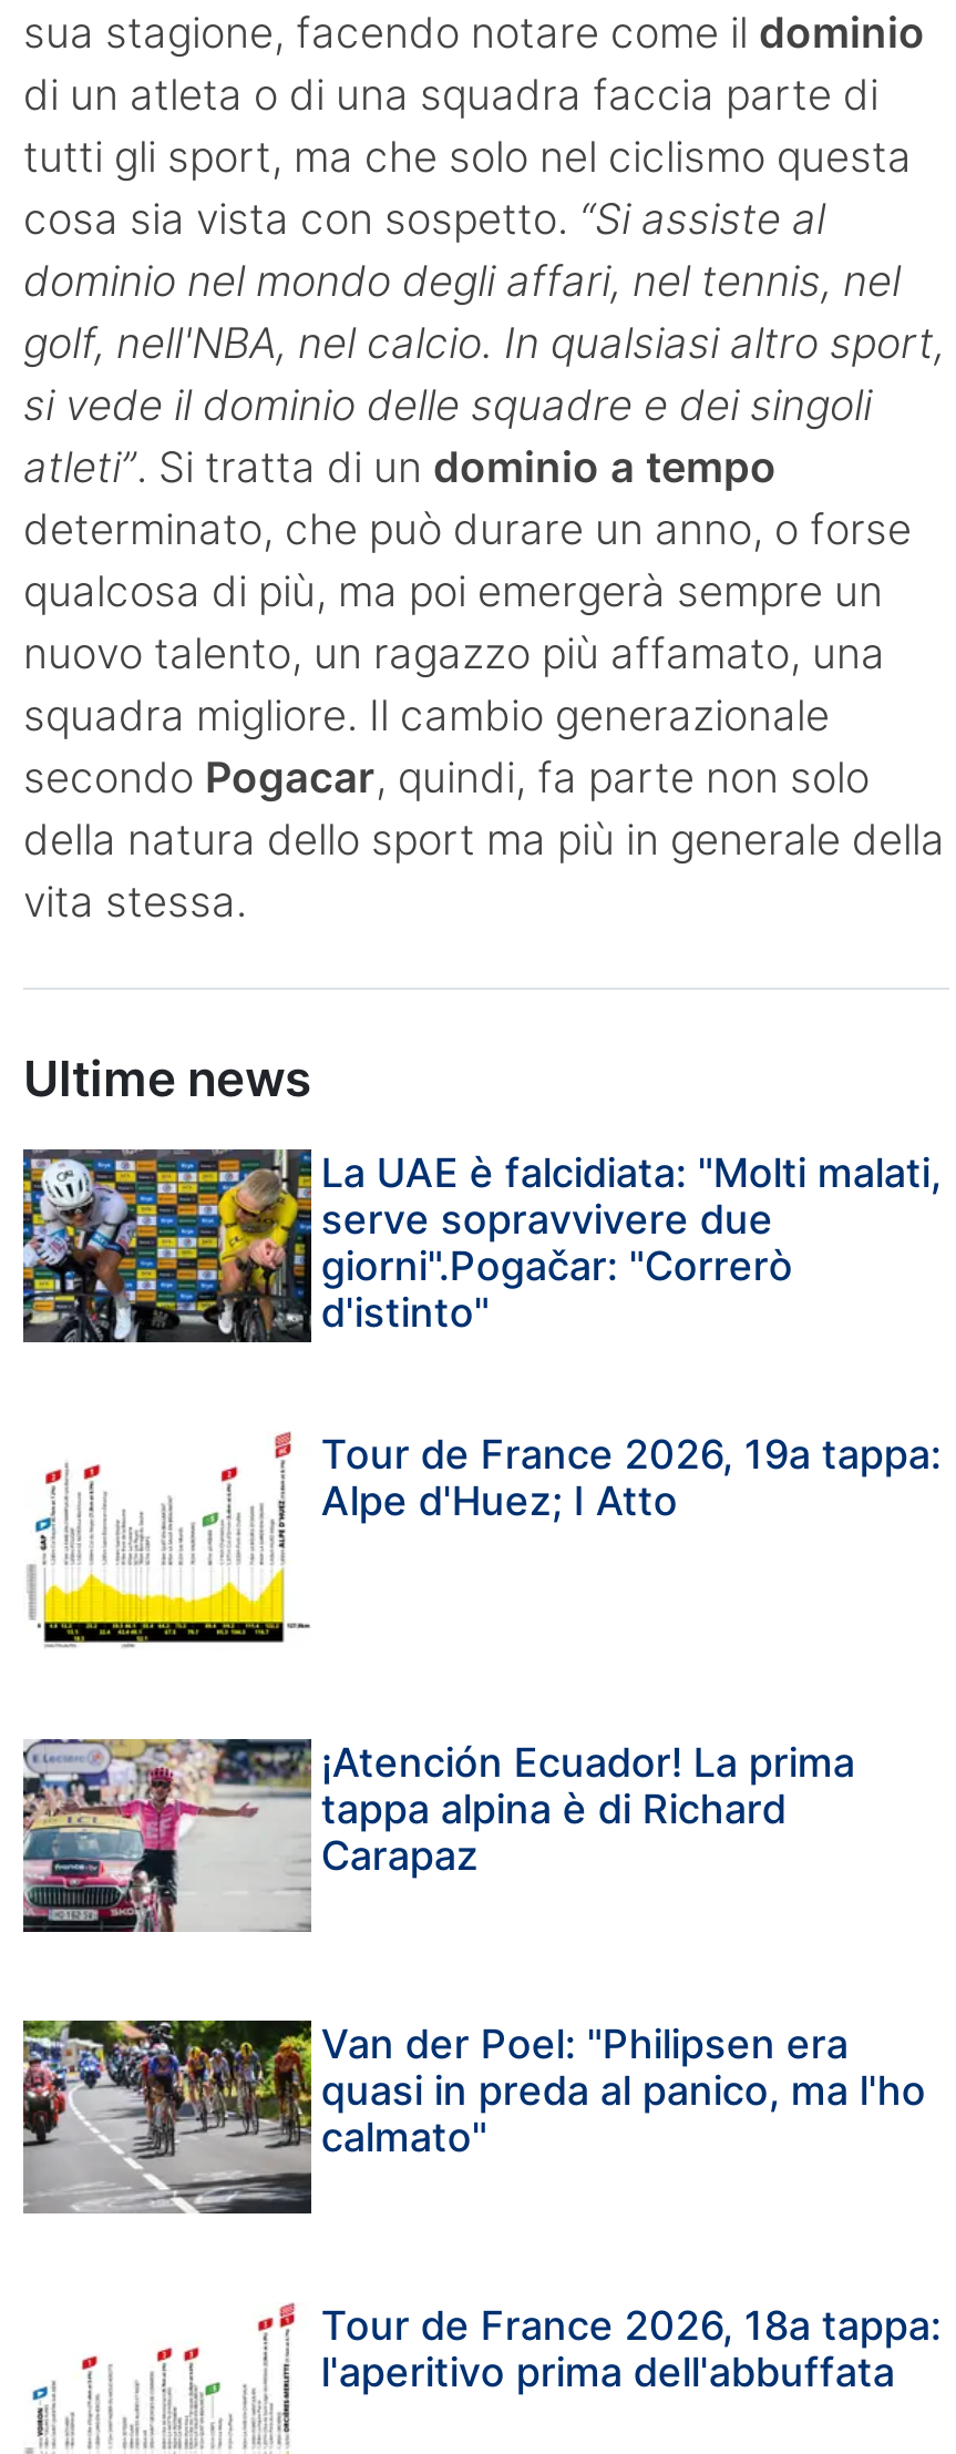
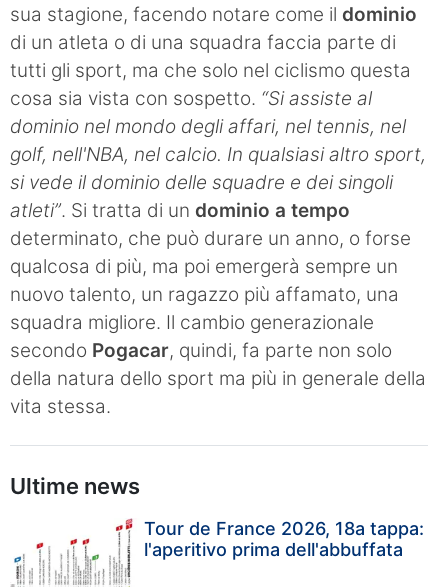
[21,1146,941,1523] [image] | La UAE è falcidiata: "Molti malati, | serve sopravvivere due | giorni".Pogačar: "Correrò | d'istinto" | Tour de France 2026, 19a tappa: | Alpe d'Huez; I Atto -> none
[34,1432,311,1647] [image] -> none
[21,1736,855,1935] [image] | ¡Atención Ecuador! La prima | tappa alpina è di Richard | Carapaz -> none
[21,2017,926,2217] [image] | Van der Poel: "Philipsen era | quasi in preda al panico, ma l'ho | calmato" -> none

